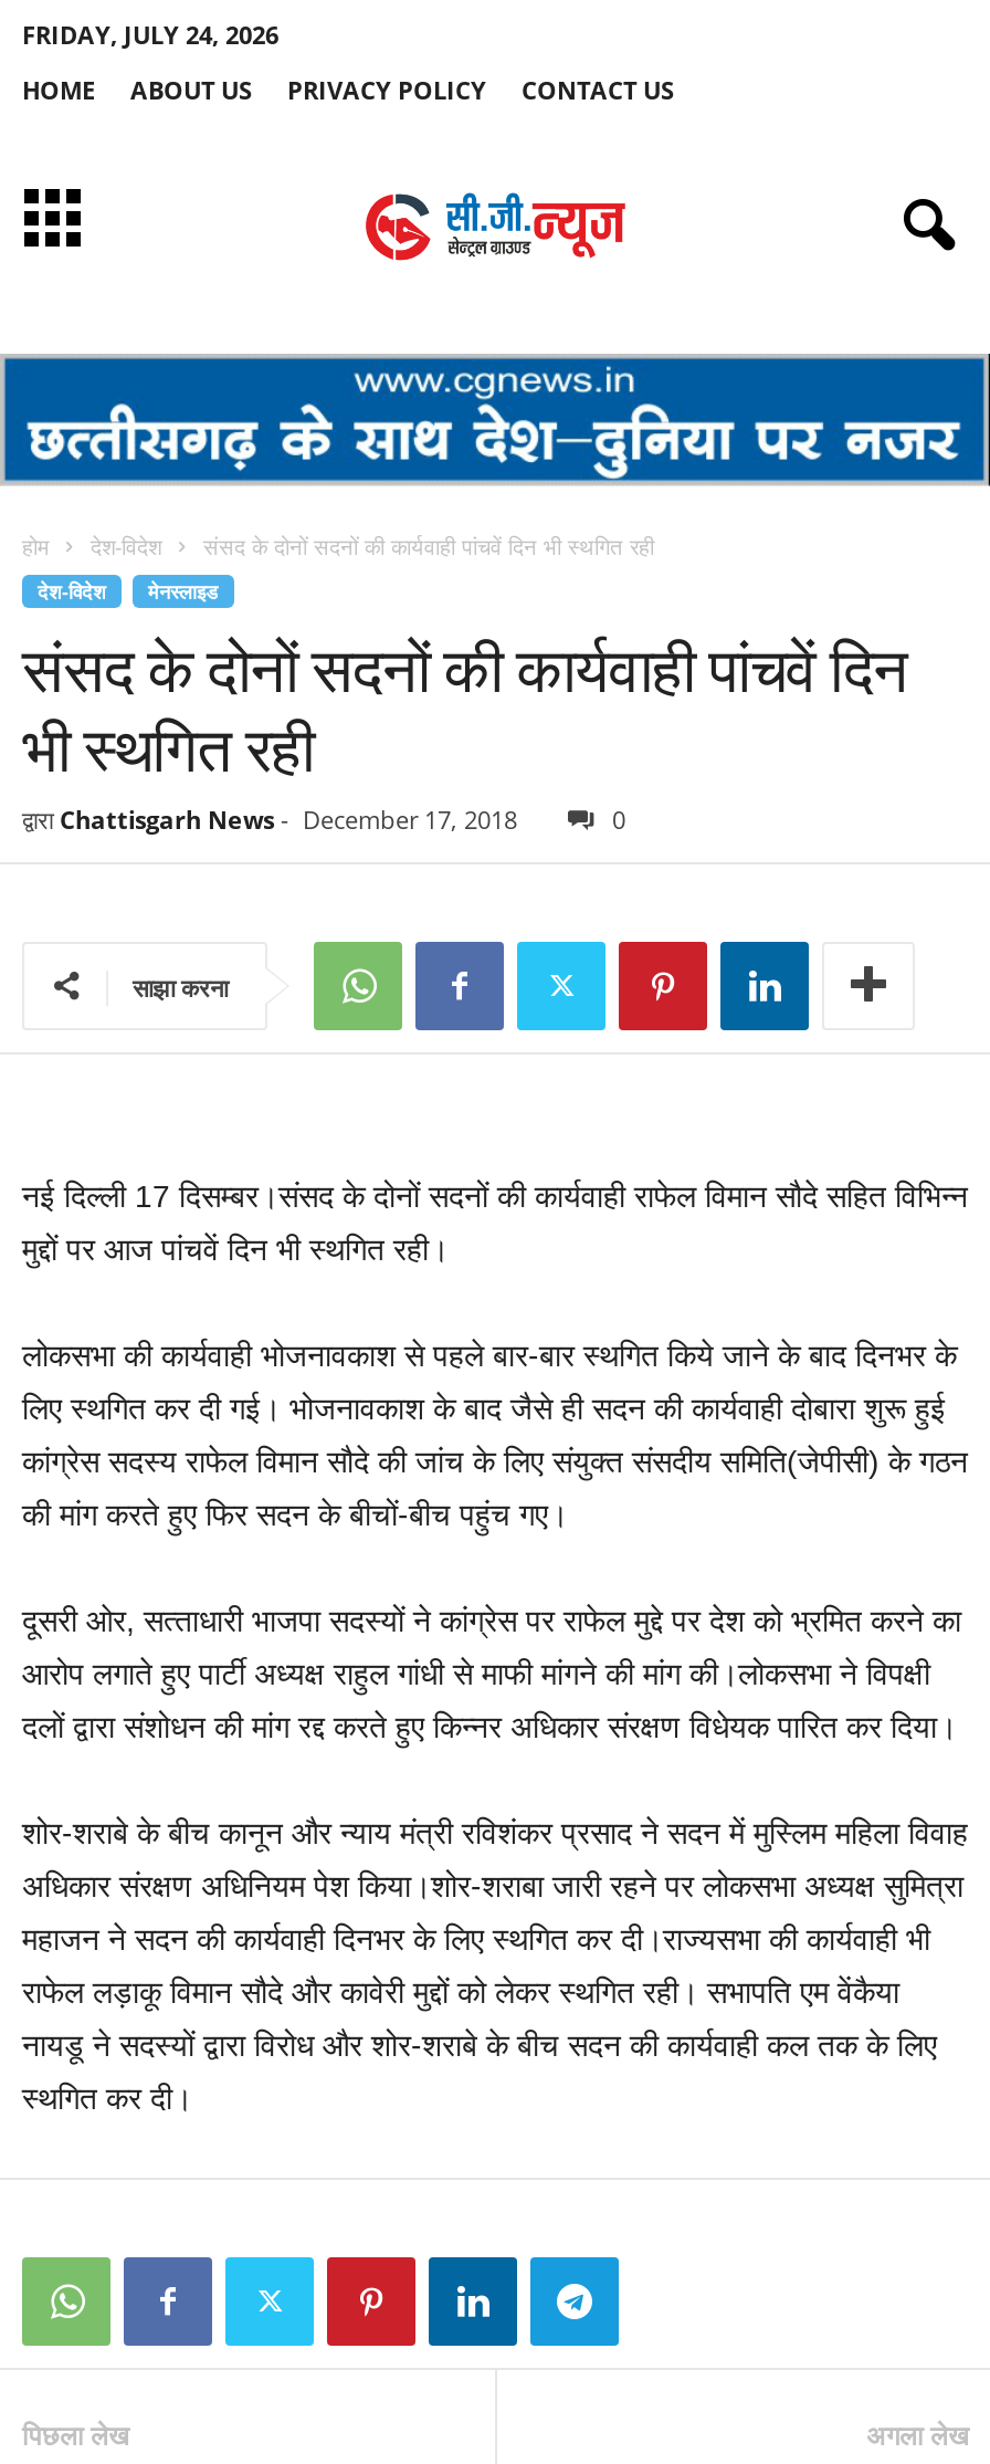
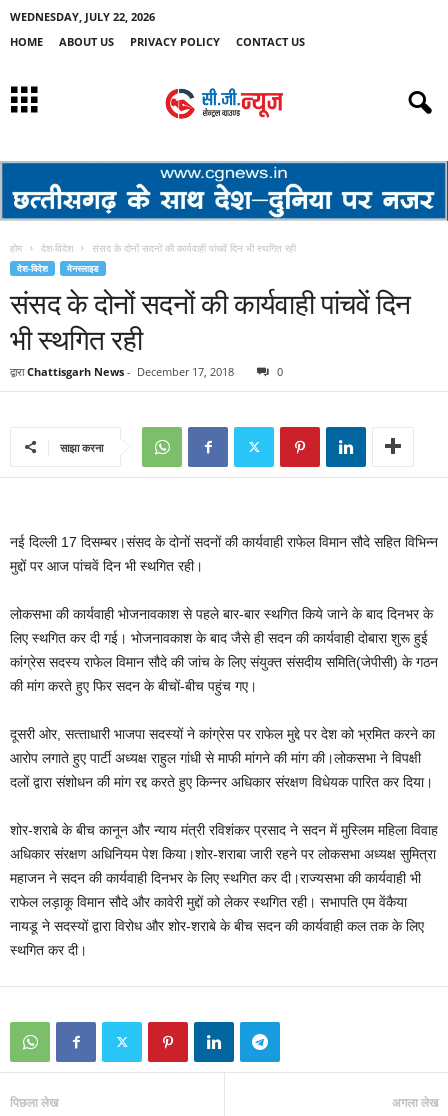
[22,18,278,51] FRIDAY, JULY 24, 2026 -> [10,9,155,24] WEDNESDAY, JULY 22, 2026

